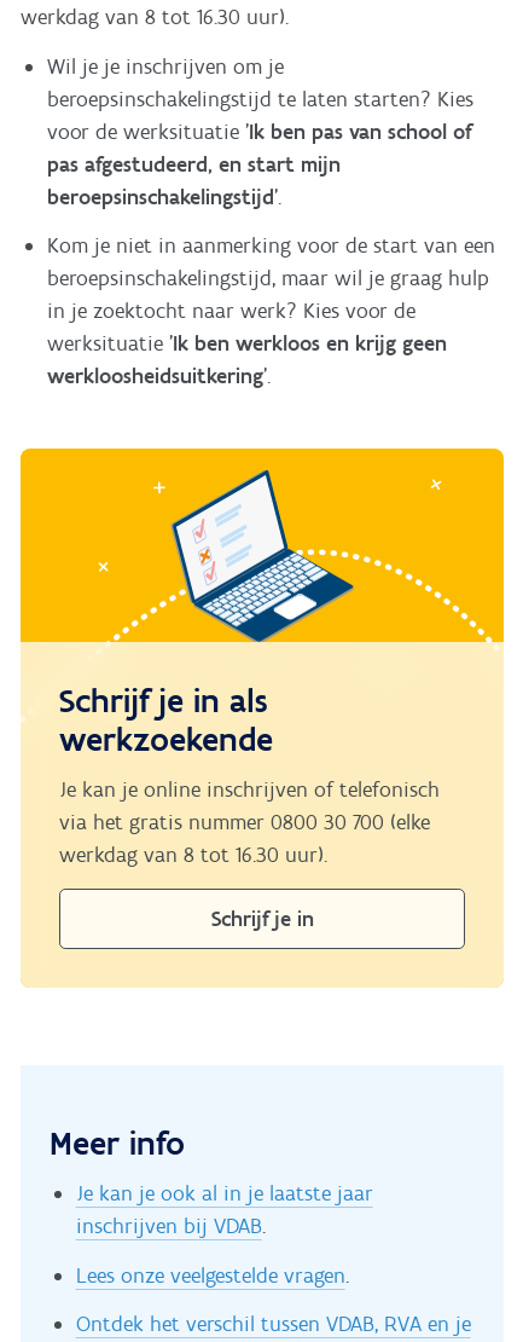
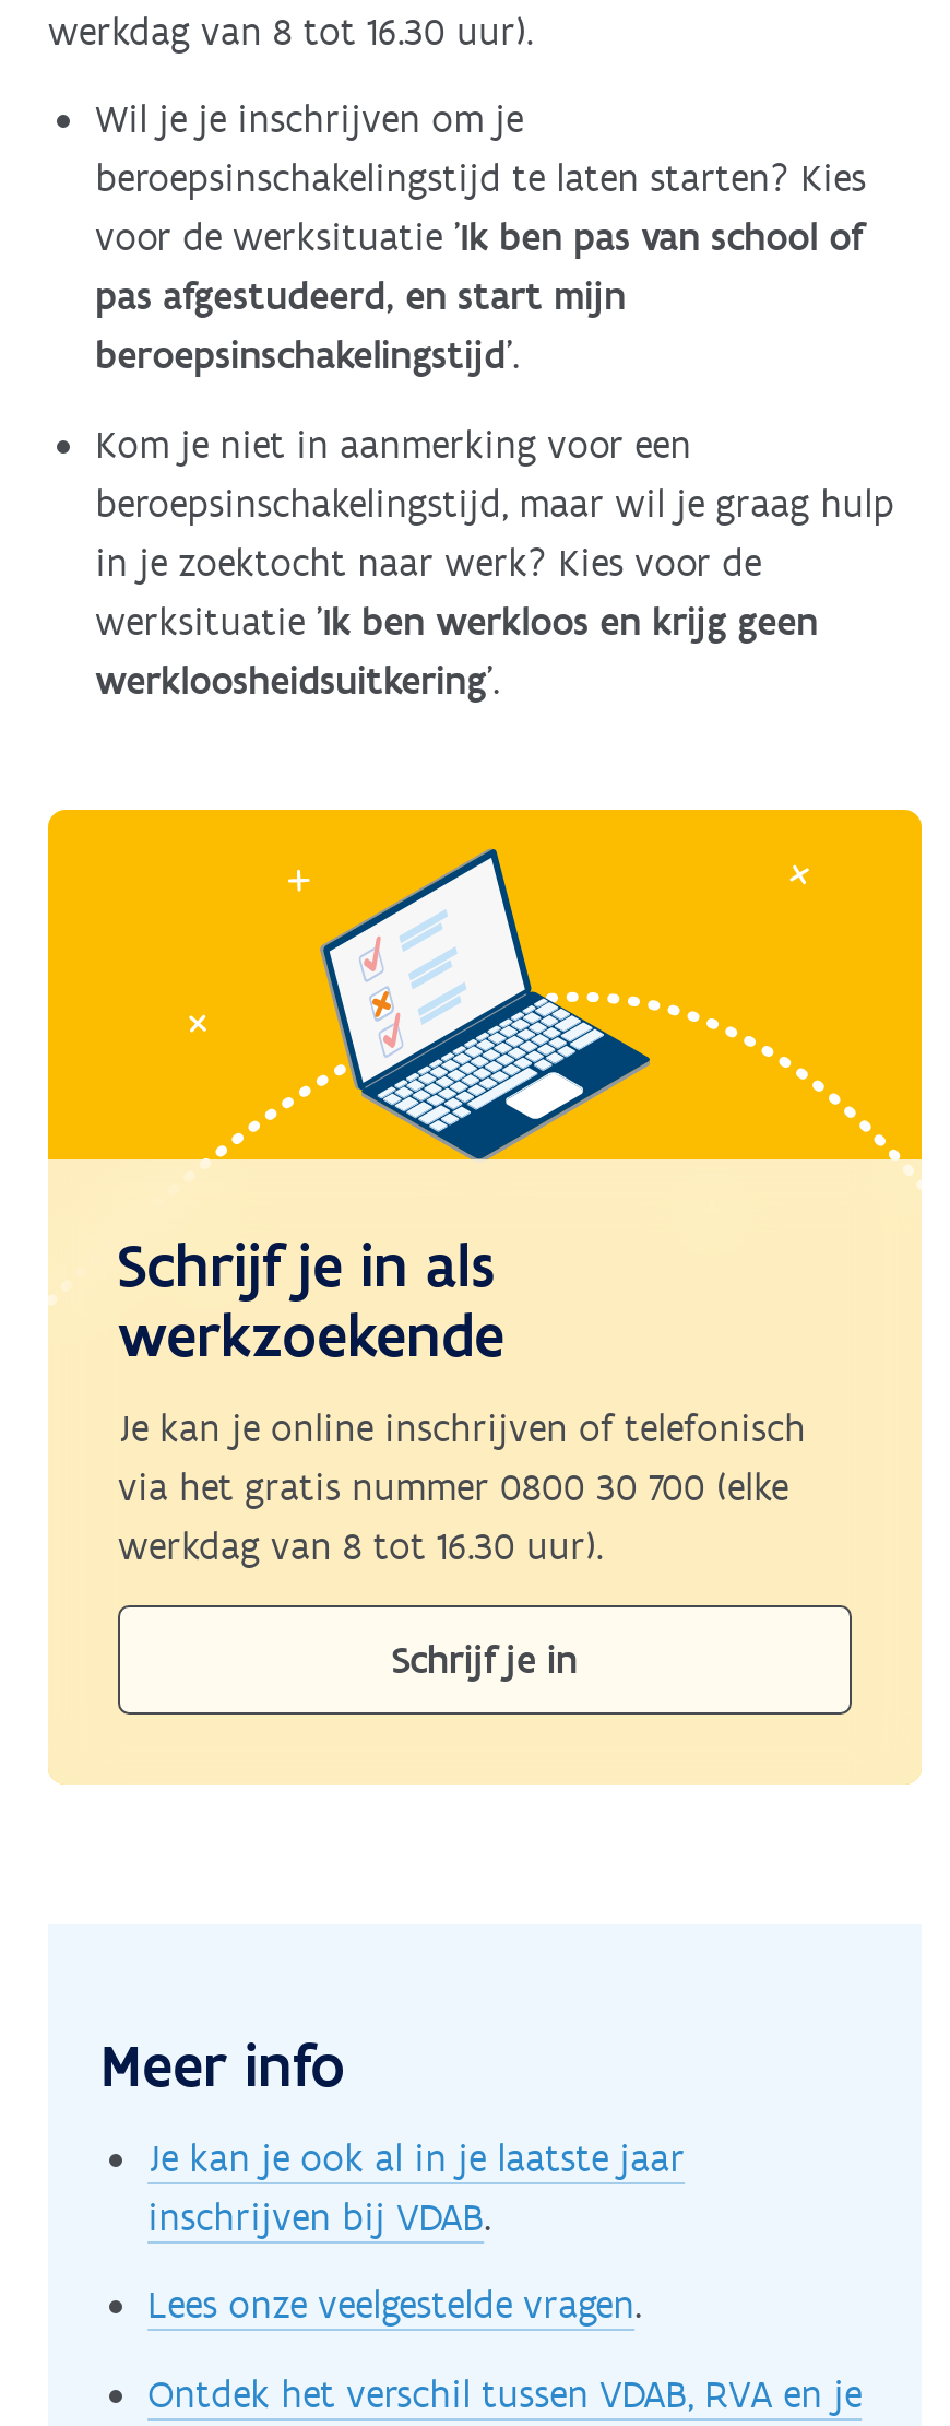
[47,233,495,259] Kom je niet in aanmerking voor de start van een -> [95,421,691,469] Kom je niet in aanmerking voor een

